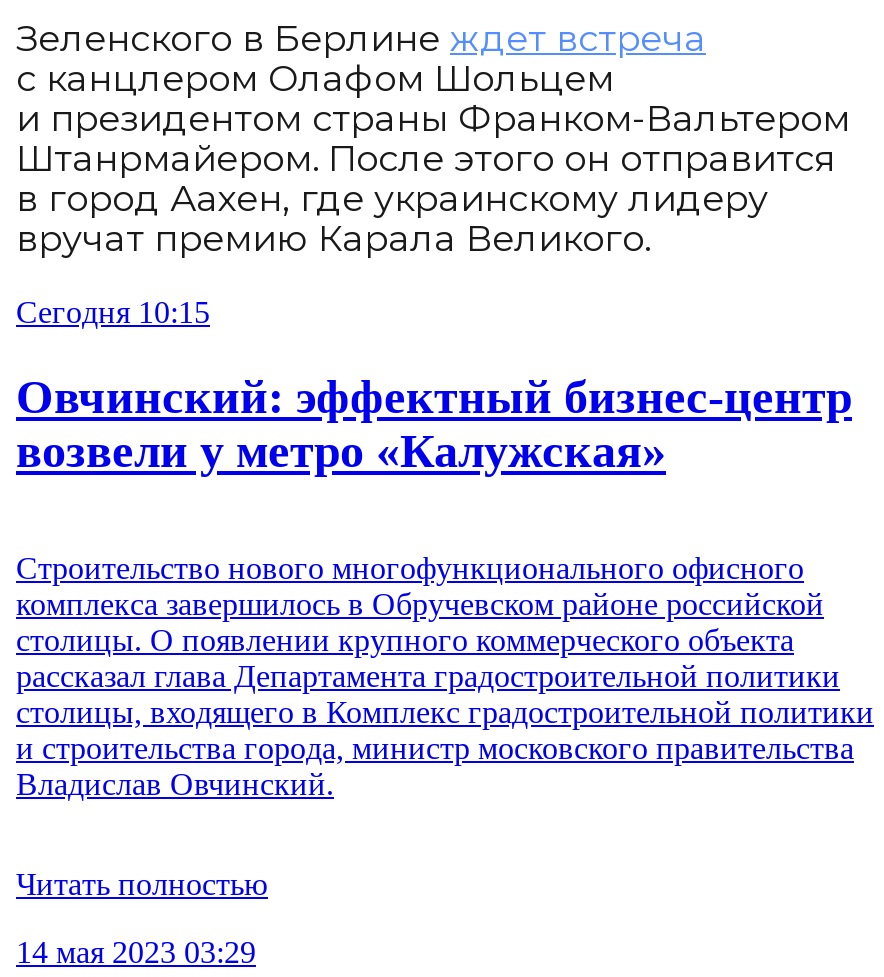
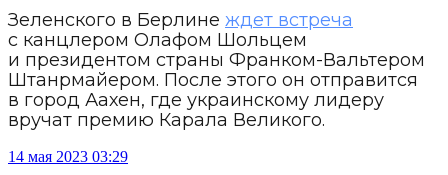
[16,295,874,900] Сегодня 10:15 | Овчинский: эффектный бизнес-центр | возвели у метро «Калужская» | Строительство нового многофункционального офисного | комплекса завершилось в Обручевском районе российской | столицы. О появлении крупного коммерческого объекта | рассказал глава Департамента градостроительной политики | столицы, входящего в Комплекс градостроительной политики | и строительства города, министр московского правительства | Владислав Овчинский. | Читать полностью -> none

